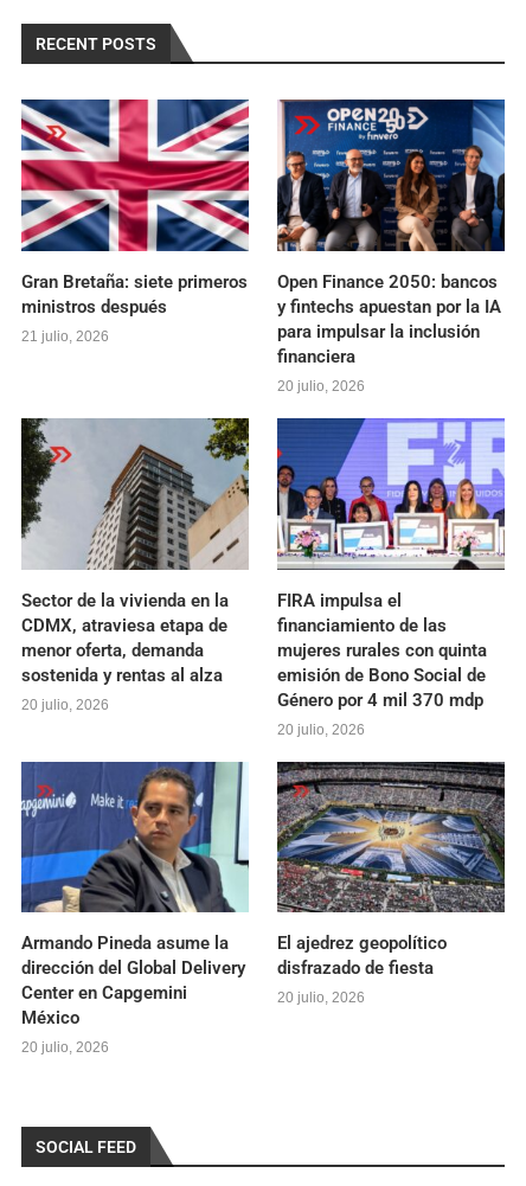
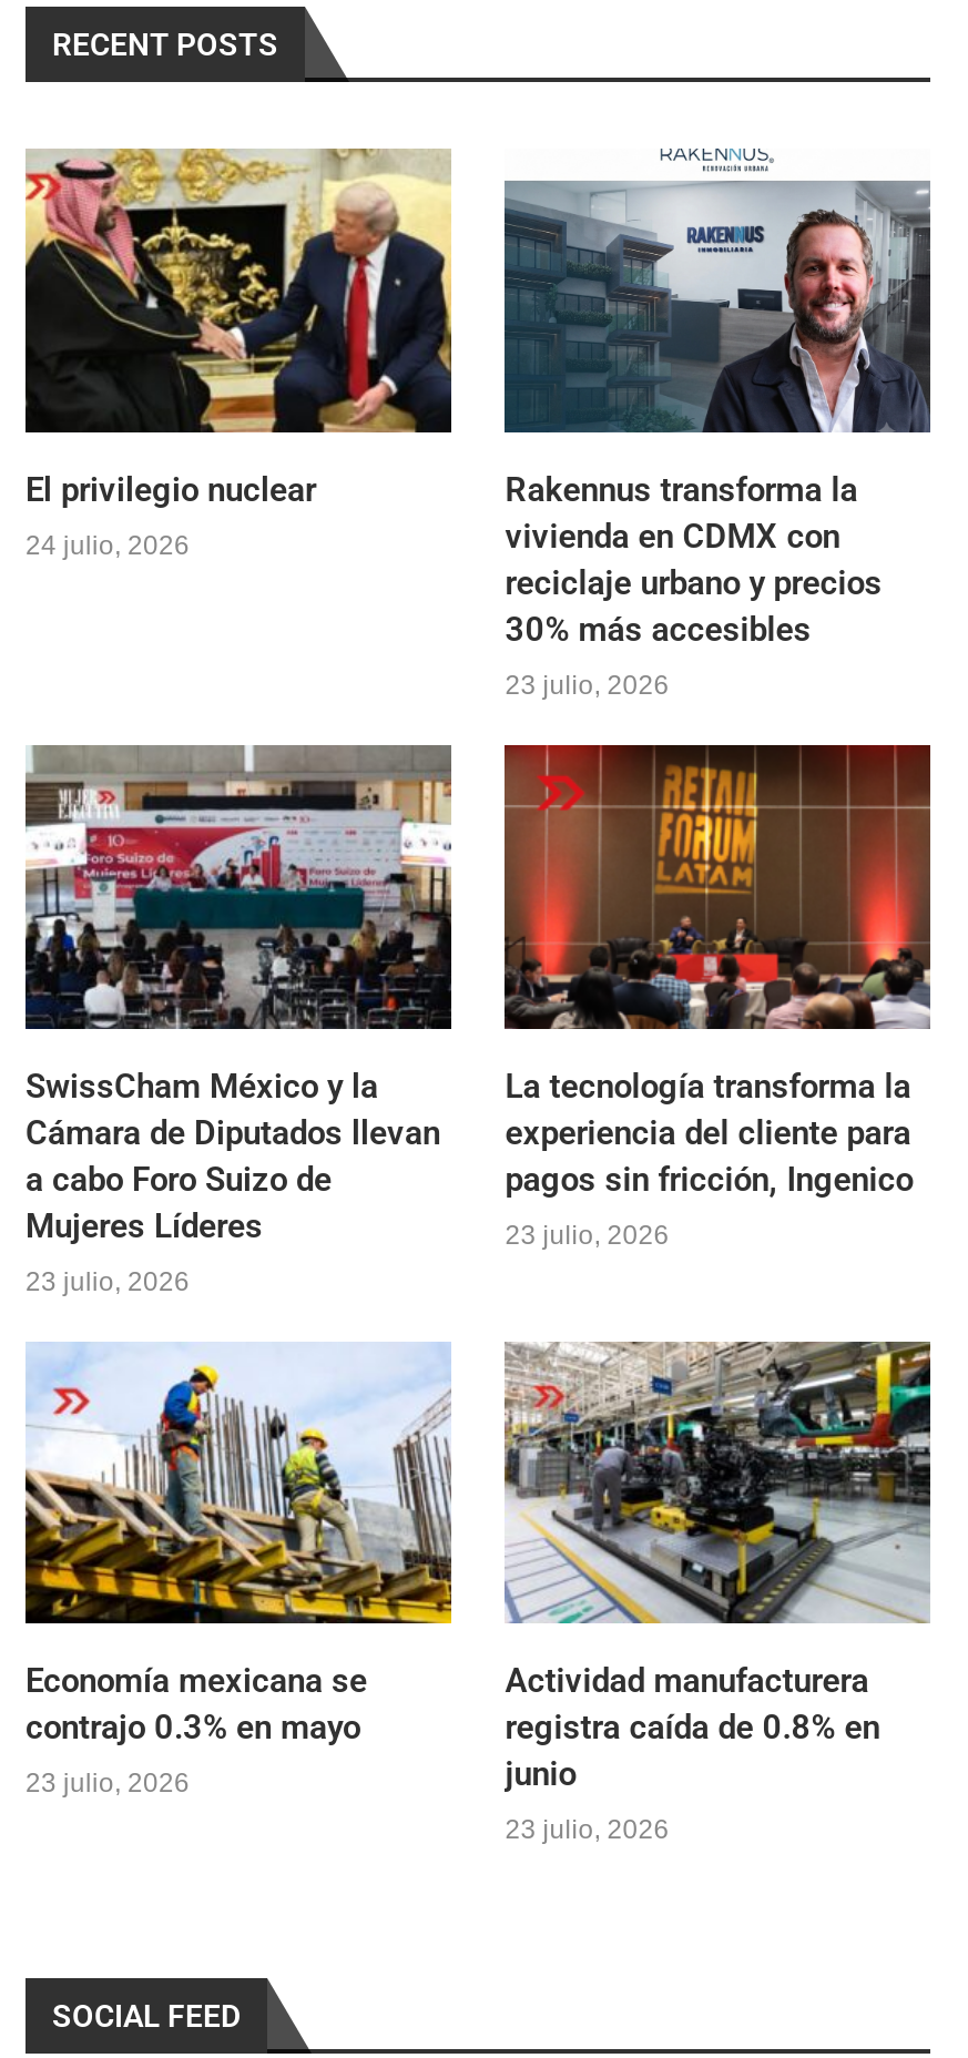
[20,98,250,252] [image] -> [23,146,451,359] [image]
[276,98,506,252] [image] -> [505,149,930,359] [image]
[21,271,248,317] Gran Bretaña: siete primeros | ministros después -> [26,470,316,510] El privilegio nuclear
[277,271,501,367] Open Finance 2050: bancos | y fintechs apuestan por la IA | para impulsar la inclusión | financiera -> [505,470,882,649] Rakennus transforma la | vivienda en CDMX con | reciclaje urbano y precios | 30% más accesibles
[21,328,109,345] 21 julio, 2026 -> [26,530,190,561] 24 julio, 2026
[277,378,365,394] 20 julio, 2026 -> [505,669,669,700] 23 julio, 2026
[20,417,250,686] [image] | Sector de la vivienda en la | CDMX, atraviesa etapa de | menor oferta, demanda | sostenida y rentas al alza -> [23,745,454,1246] [image] | SwissCham México y la | Cámara de Diputados llevan | a cabo Foro Suizo de | Mujeres Líderes
[276,417,506,711] [image] | FIRA impulsa el | financiamiento de las | mujeres rurales con quinta | emisión de Bono Social de | Género por 4 mil 370 mdp -> [502,743,933,1199] [image] | La tecnología transforma la | experiencia del cliente para | pagos sin fricción, Ingenico
[21,696,109,713] 20 julio, 2026 -> [26,1266,190,1297] 23 julio, 2026
[277,721,365,738] 20 julio, 2026 -> [505,1219,669,1250] 23 julio, 2026
[20,761,249,1029] [image] | Armando Pineda asume la | dirección del Global Delivery | Center en Capgemini | México -> [23,1342,454,1749] [image] | Economía mexicana se | contrajo 0.3% en mayo
[276,761,505,979] [image] | El ajedrez geopolítico | disfrazado de fiesta -> [505,1339,933,1795] [image] | Actividad manufacturera | registra caída de 0.8% en | junio
[277,990,365,1007] 20 julio, 2026 -> [505,1815,669,1846] 23 julio, 2026
[21,1040,109,1056] 20 julio, 2026 -> [26,1769,190,1800] 23 julio, 2026

